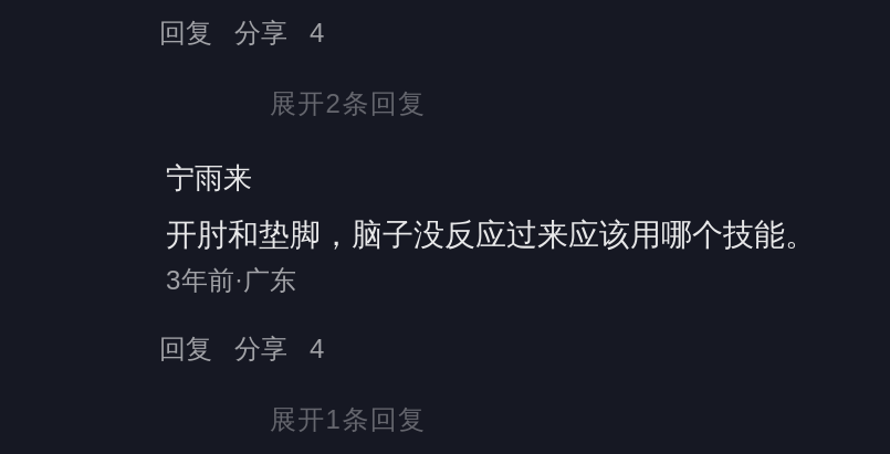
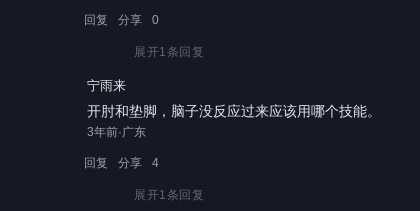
[159,17,325,48] 回复 分享 4 -> [84,13,159,27] 回复 分享 0
[270,89,426,120] 展开2条回复 -> [134,45,205,59] 展开1条回复

